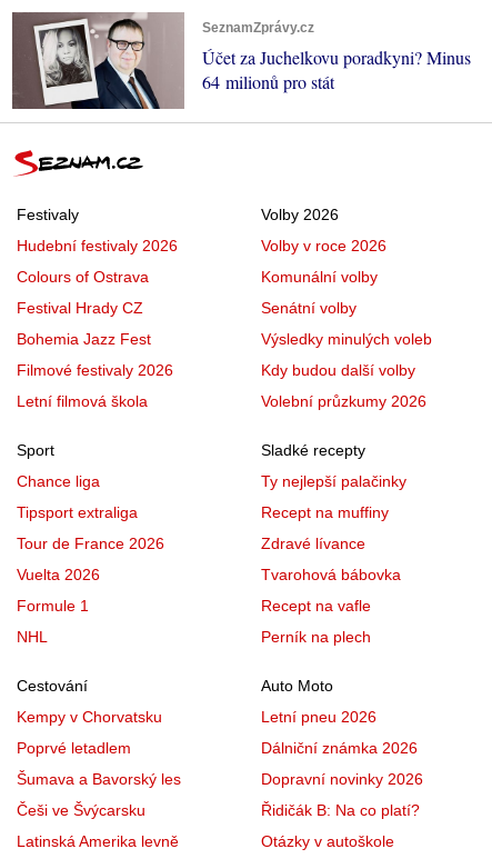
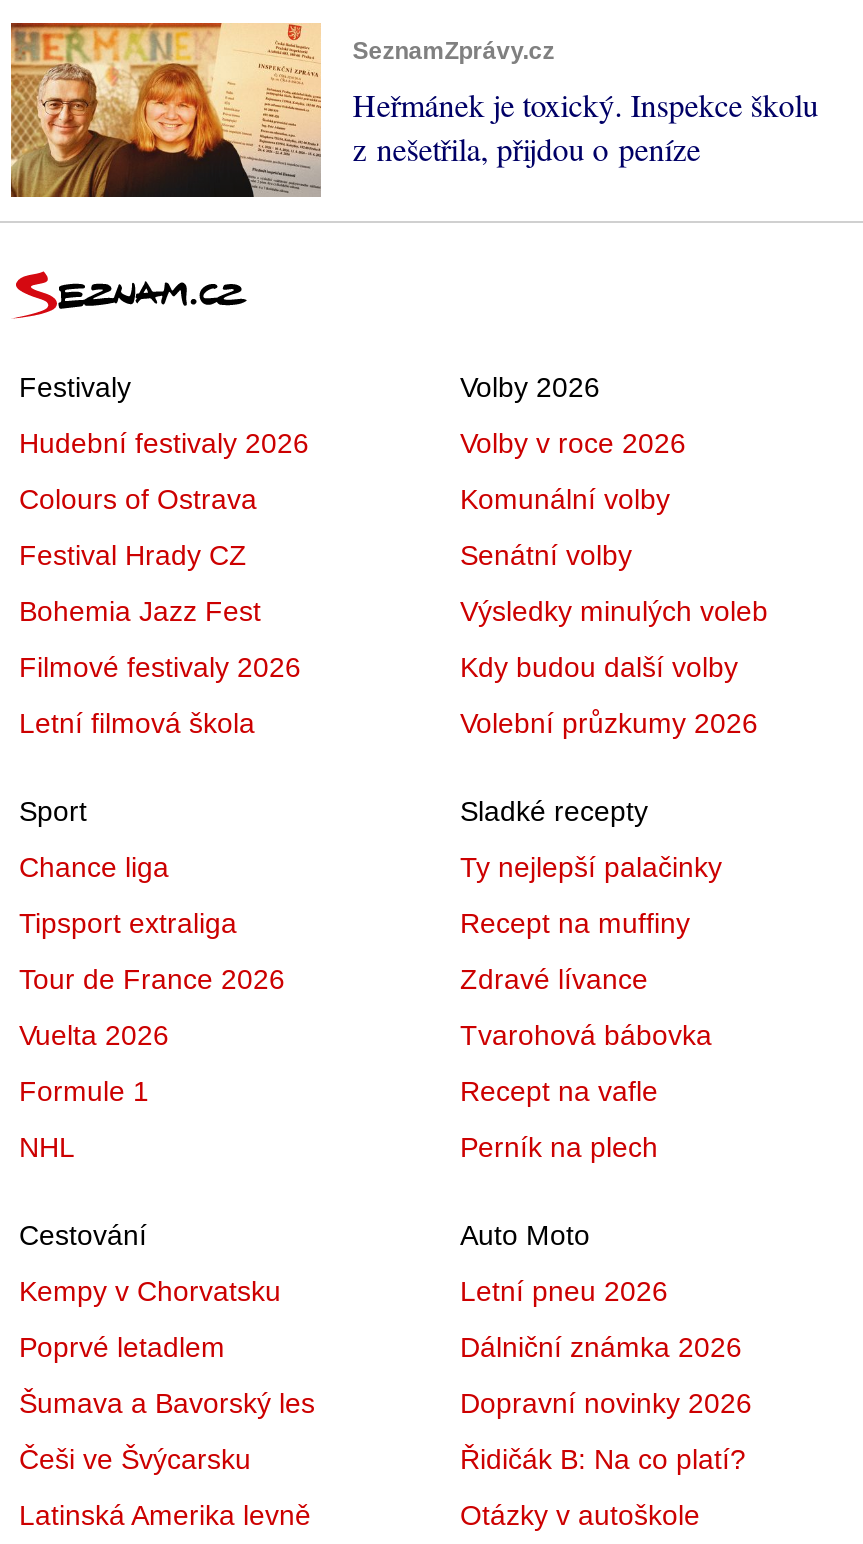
[11,11,471,110] [image] | Účet za Juchelkovu poradkyni? Minus | 64 milionů pro stát -> [9,20,818,200] [image] | Heřmánek je toxický. Inspekce školu | z nešetřila, přijdou o peníze

